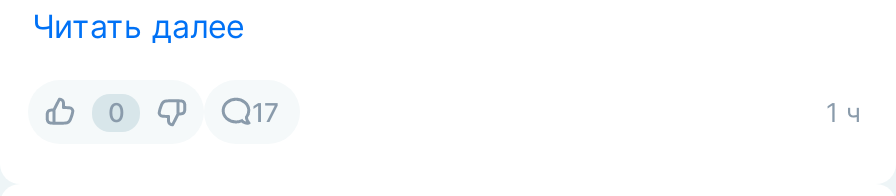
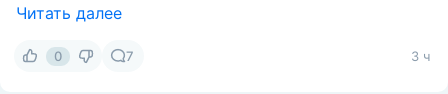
[252,95,860,128] 17 | 1 ч -> [126,47,430,64] 7 | 3 ч

